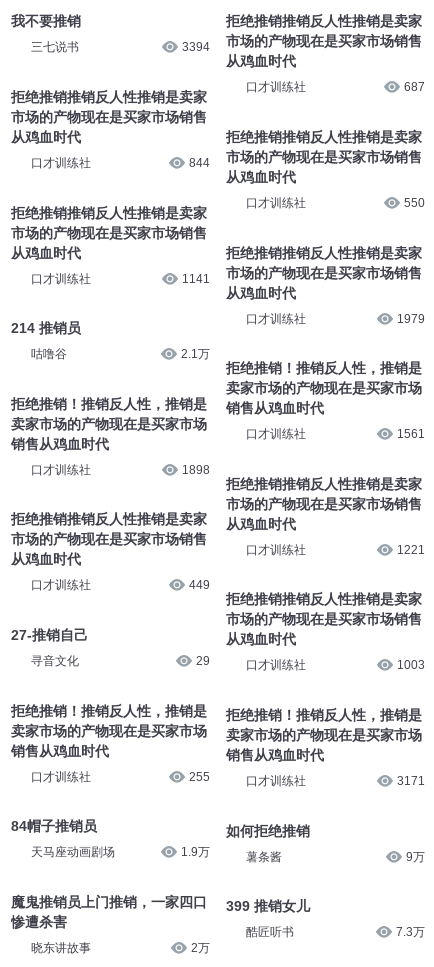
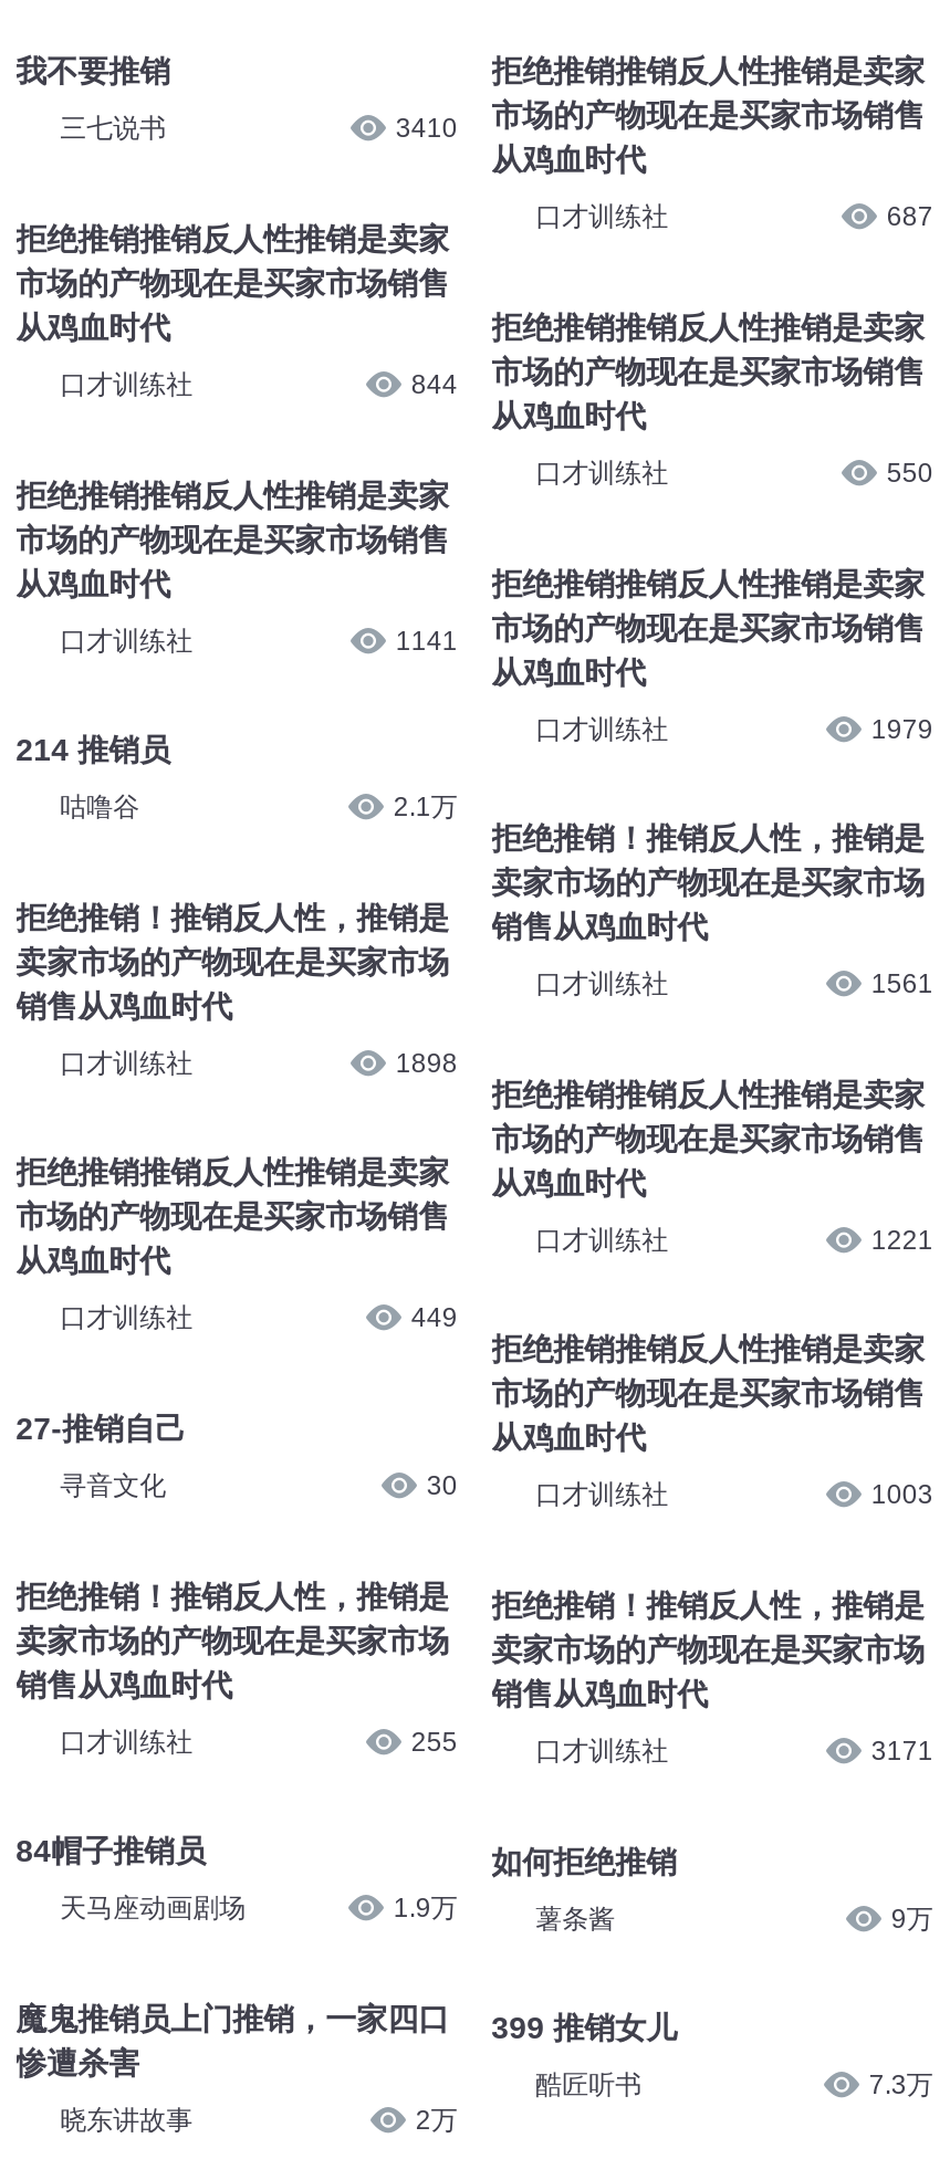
[182,33,422,54] 3394 市场的产物现在是买家市场销售 -> [396,98,925,145] 3410 市场的产物现在是买家市场销售
[196,654,210,668] 29 -> [427,1470,458,1501] 30

